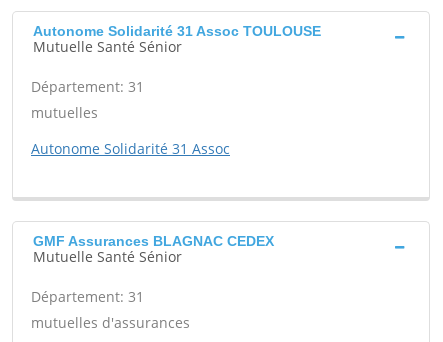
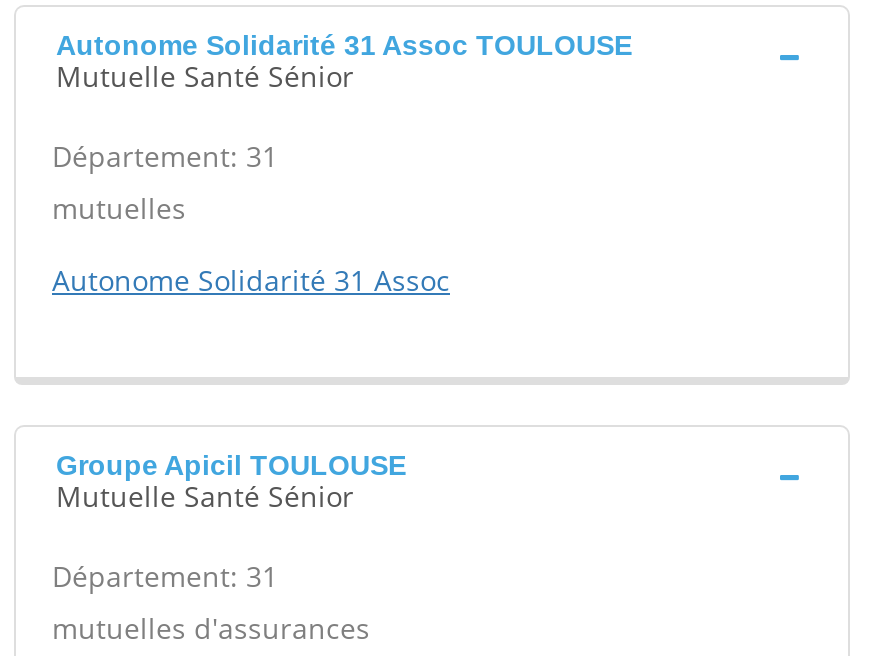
[33,233,274,249] GMF Assurances BLAGNAC CEDEX -> [56,449,406,481] Groupe Apicil TOULOUSE

